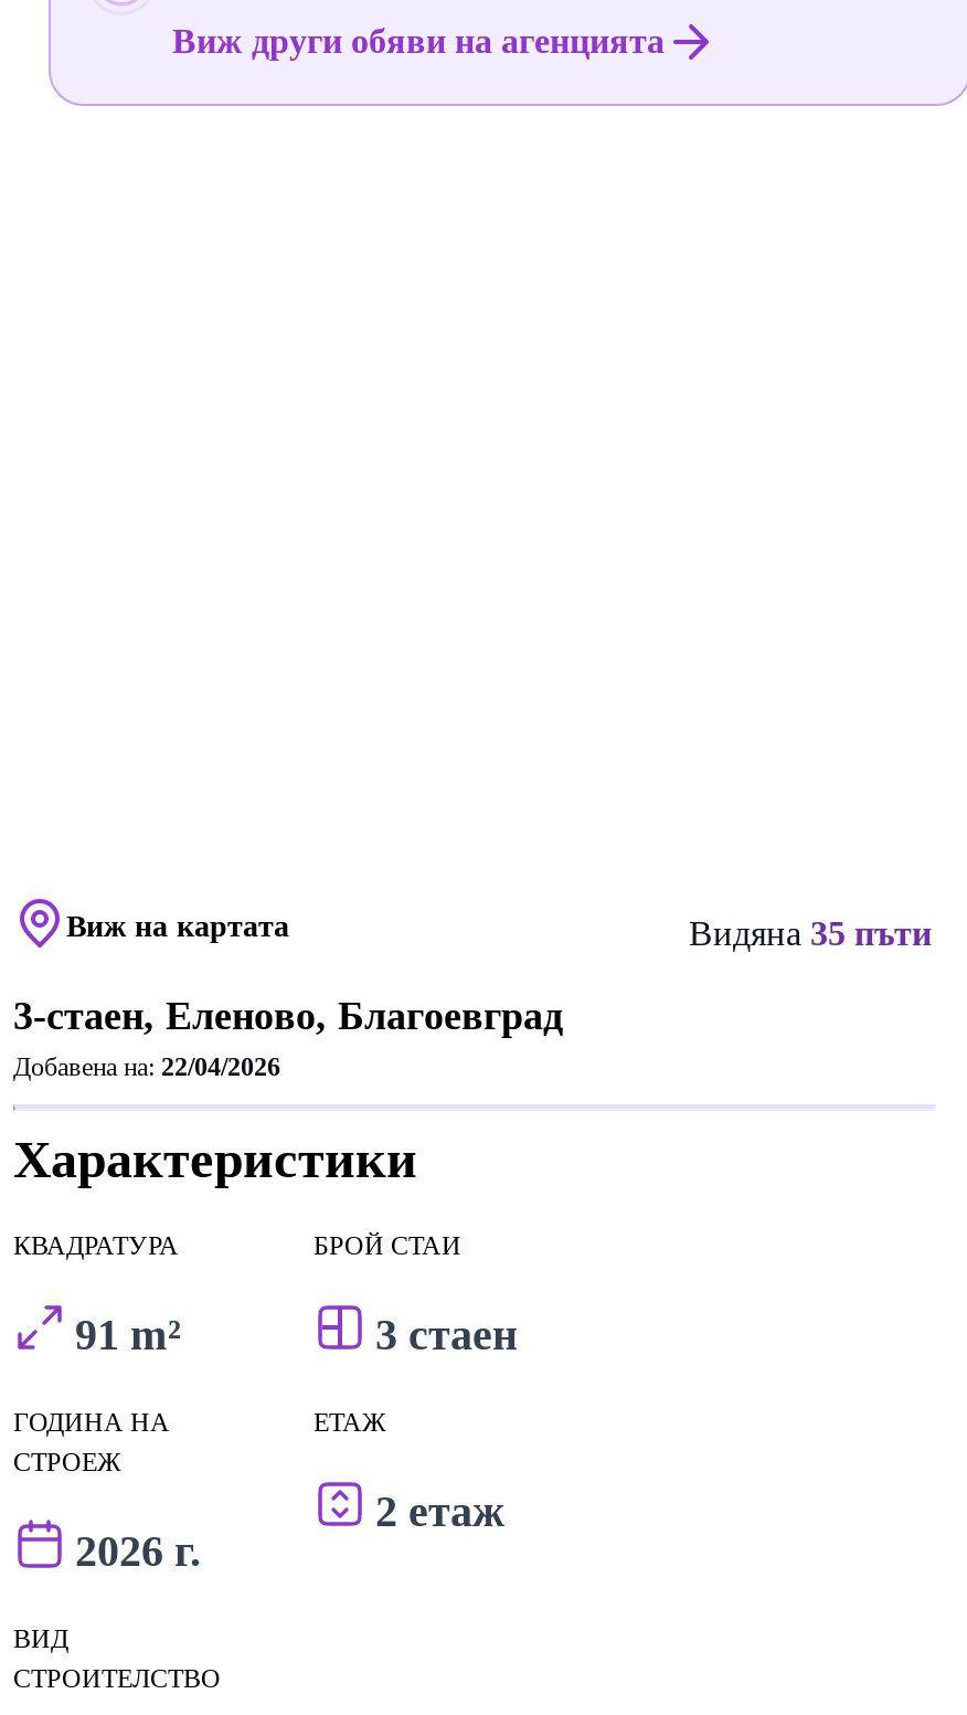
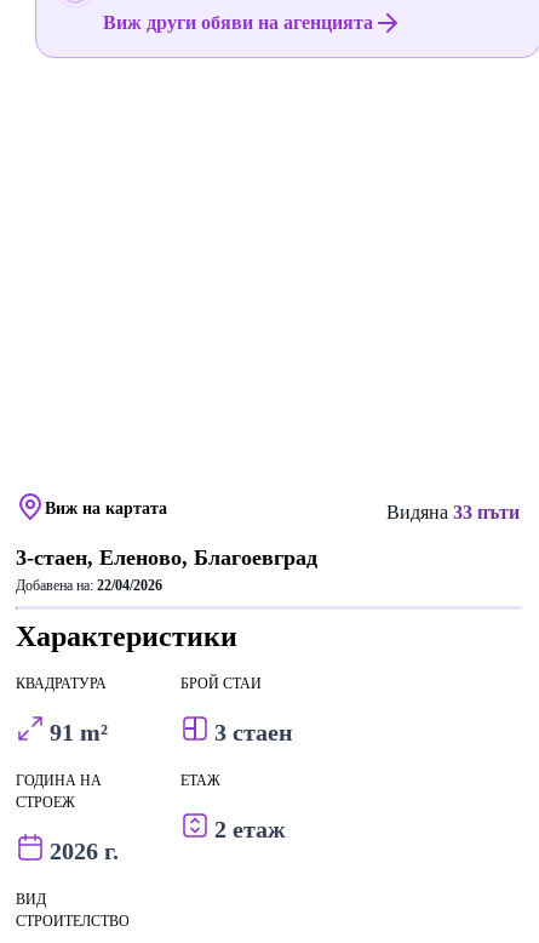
[689,914,932,952] Видяна 35 пъти -> [386,502,520,522] Видяна 33 пъти

